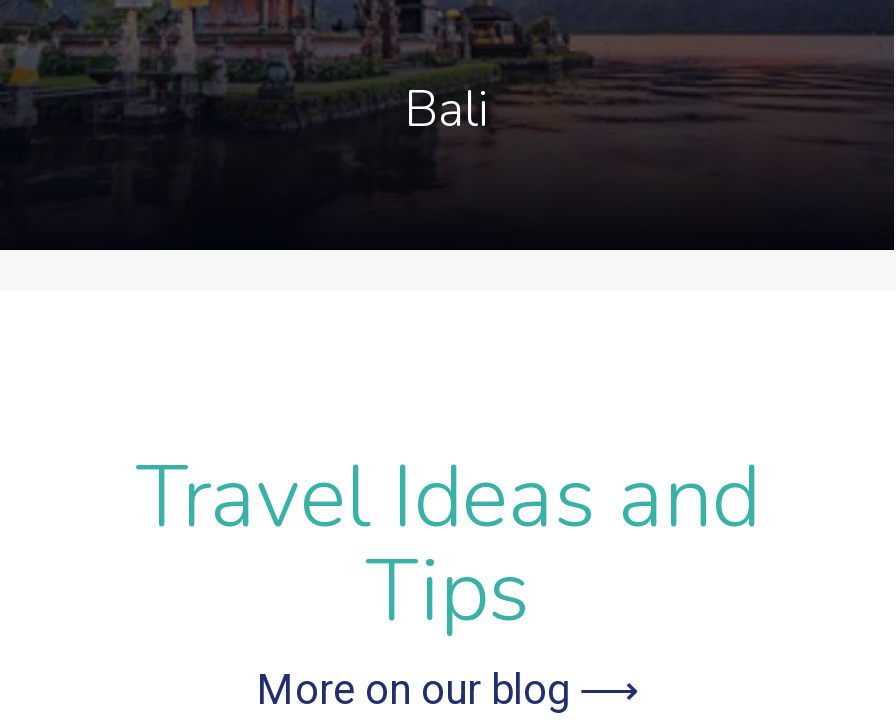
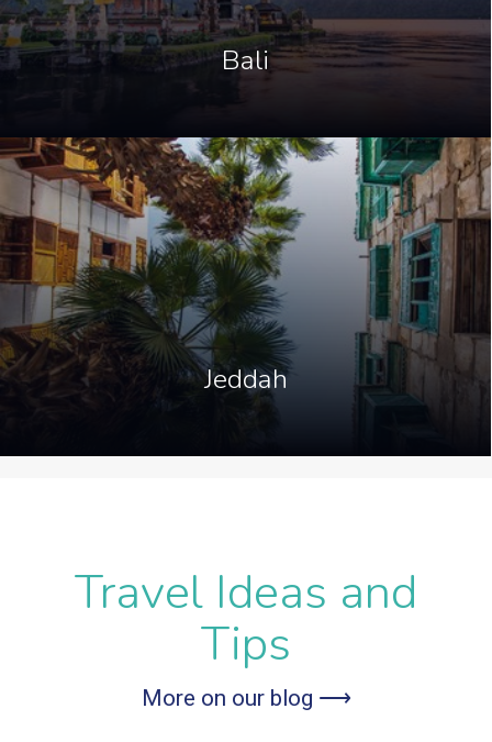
none -> [3,136,489,398] [image] | Jeddah

